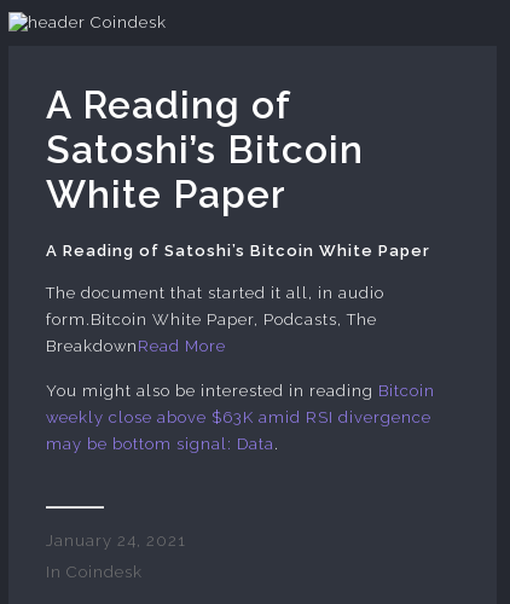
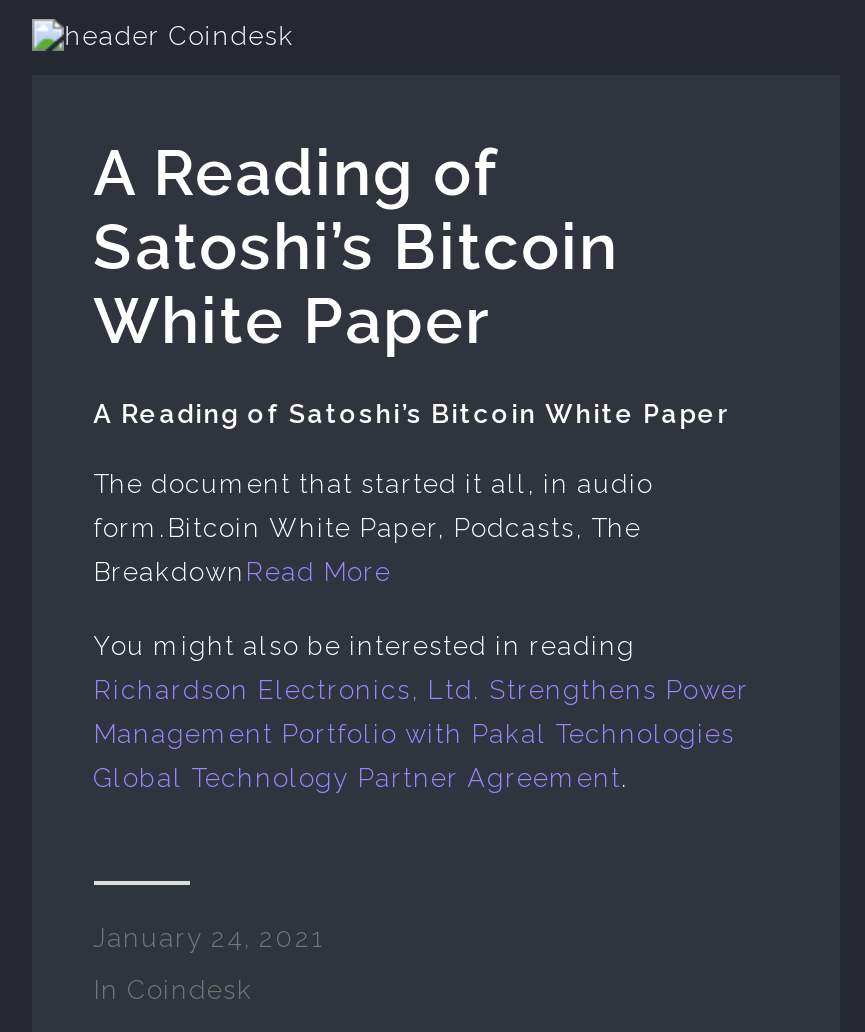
[45,381,435,453] You might also be interested in reading Bitcoin | weekly close above $63K amid RSI divergence | may be bottom signal: Data. -> [93,630,749,792] You might also be interested in reading | Richardson Electronics, Ltd. Strengthens Power | Management Portfolio with Pakal Technologies | Global Technology Partner Agreement.

